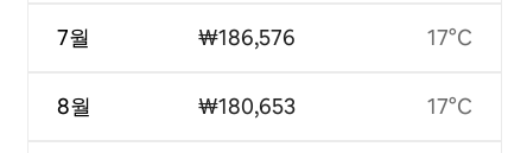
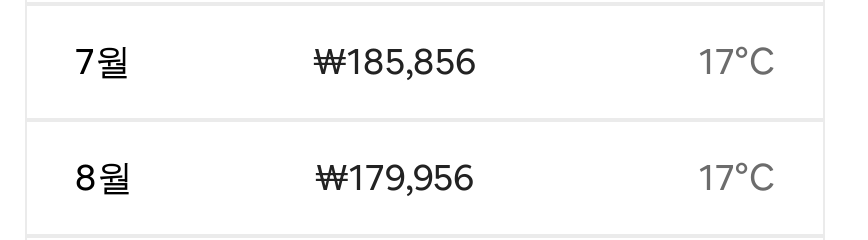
[198,24,296,51] ₩186,576 -> [313,38,477,84] ₩185,856
[198,93,296,120] ₩180,653 -> [315,154,475,200] ₩179,956

